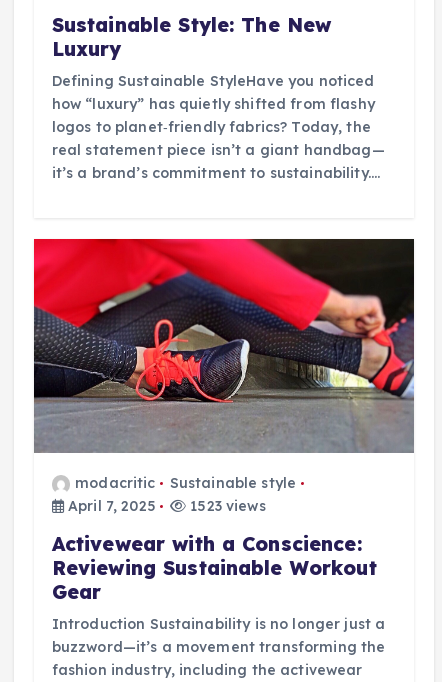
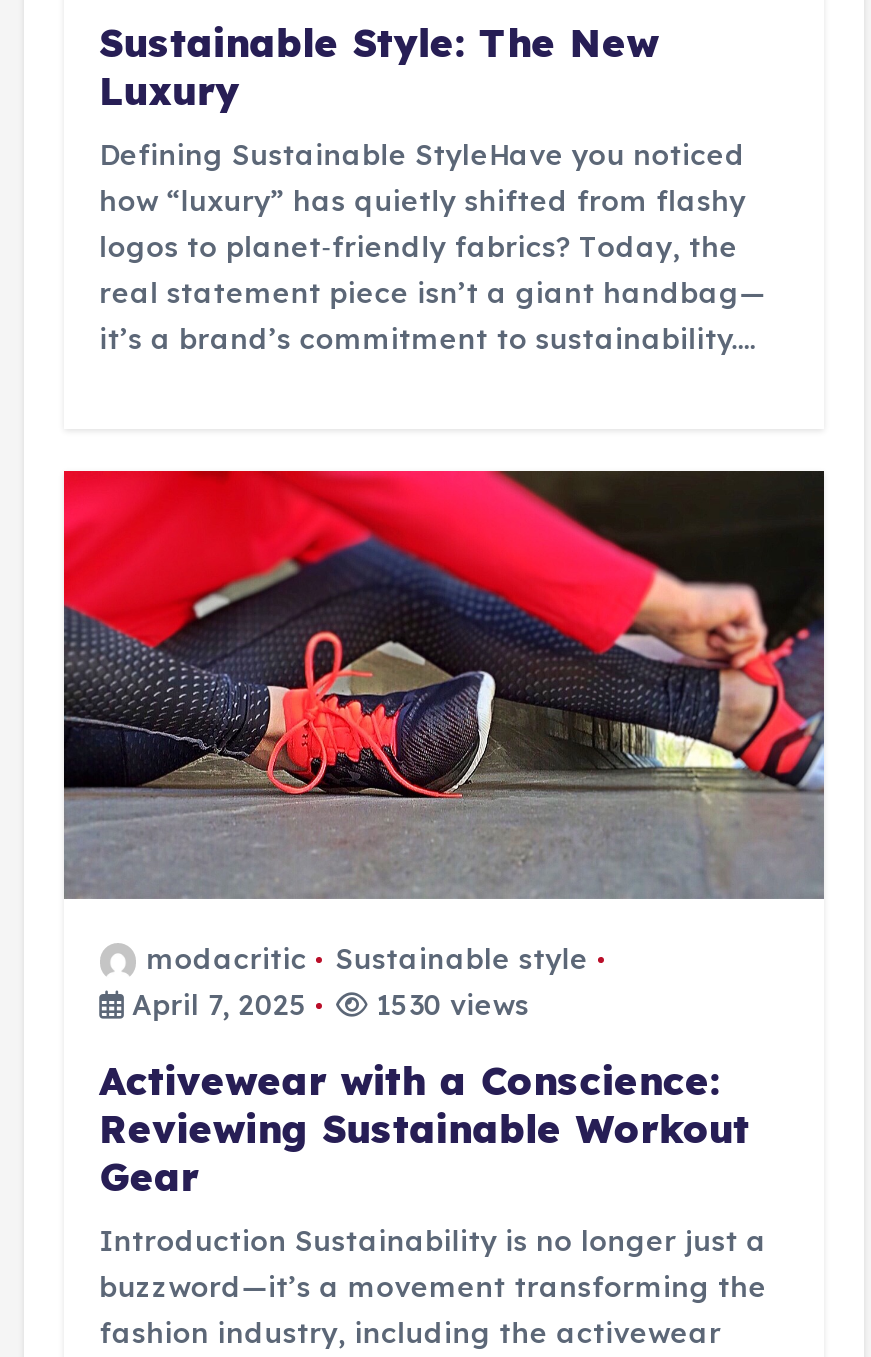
[64,497,266,515] April 7, 2025 1523 views -> [124,988,529,1024] April 7, 2025 1530 views

